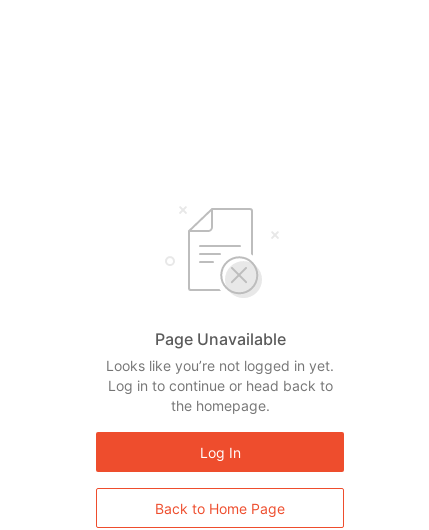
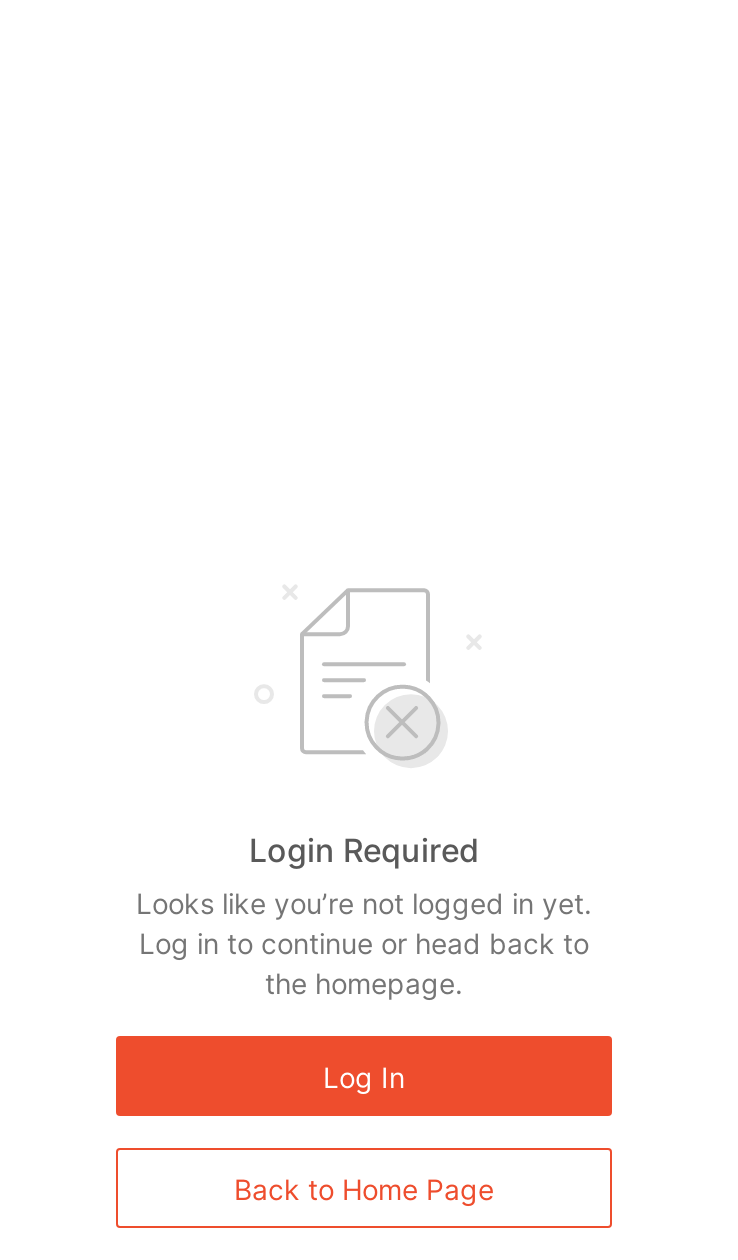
[154,329,285,349] Page Unavailable -> [249,830,479,870] Login Required

